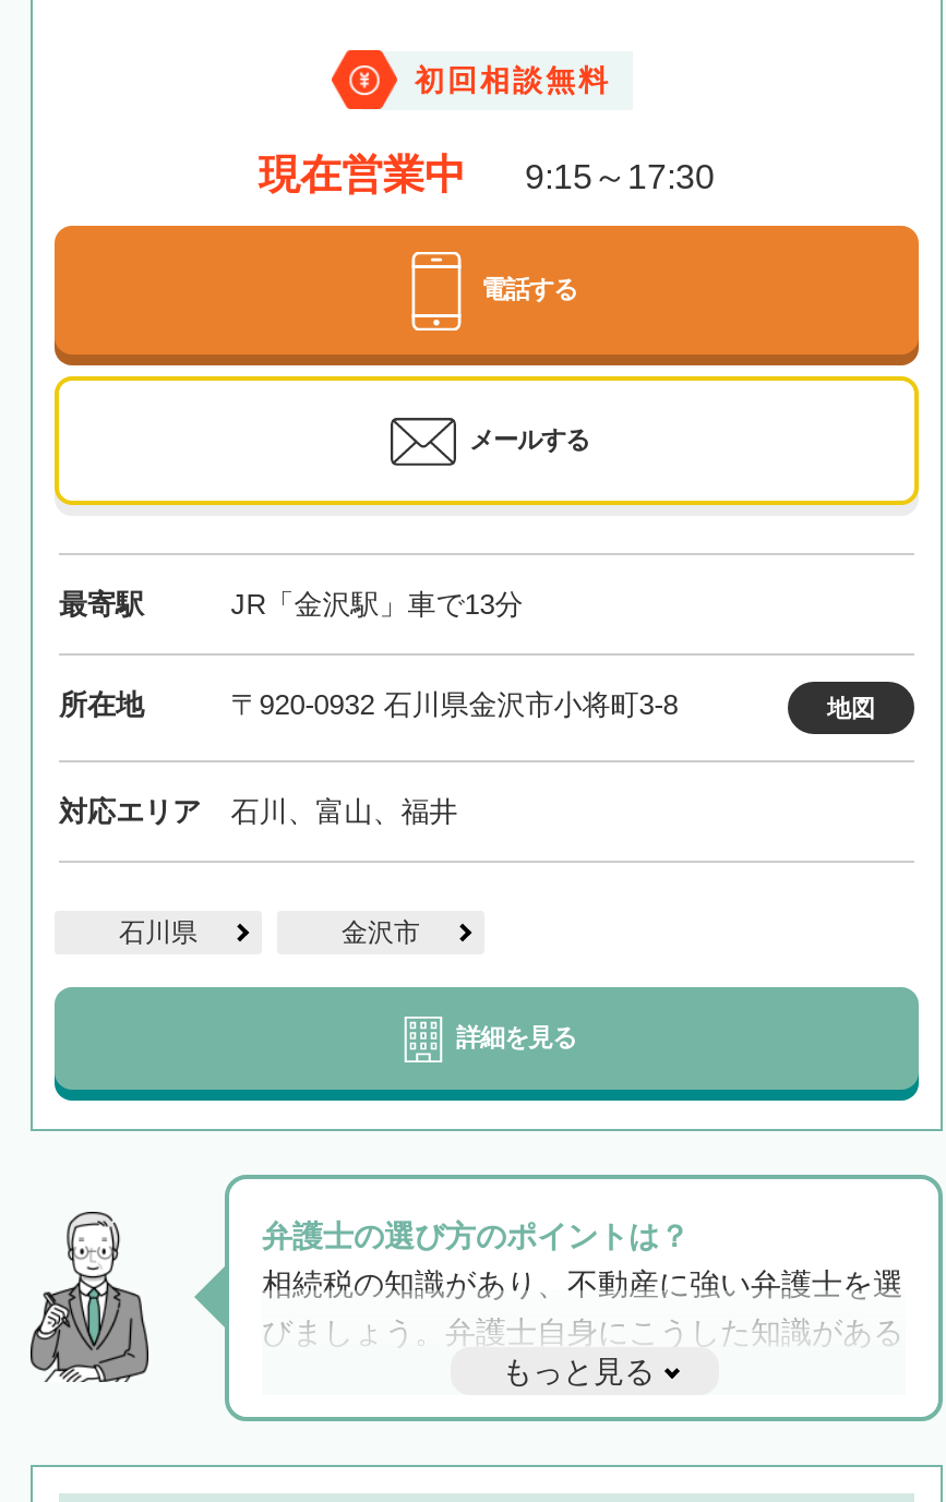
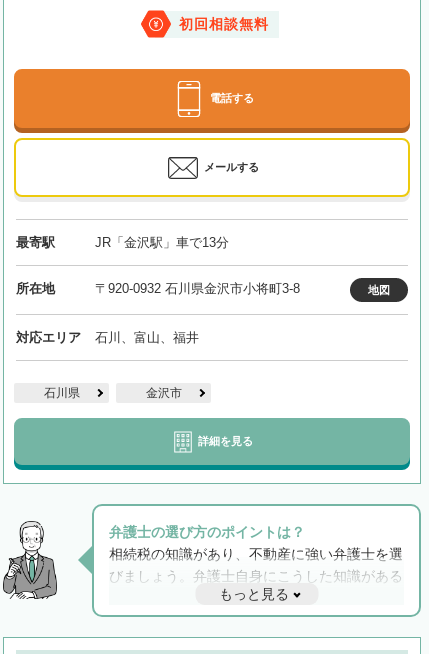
[259,151,715,197] 現在営業中 | 9:15～17:30 -> none

